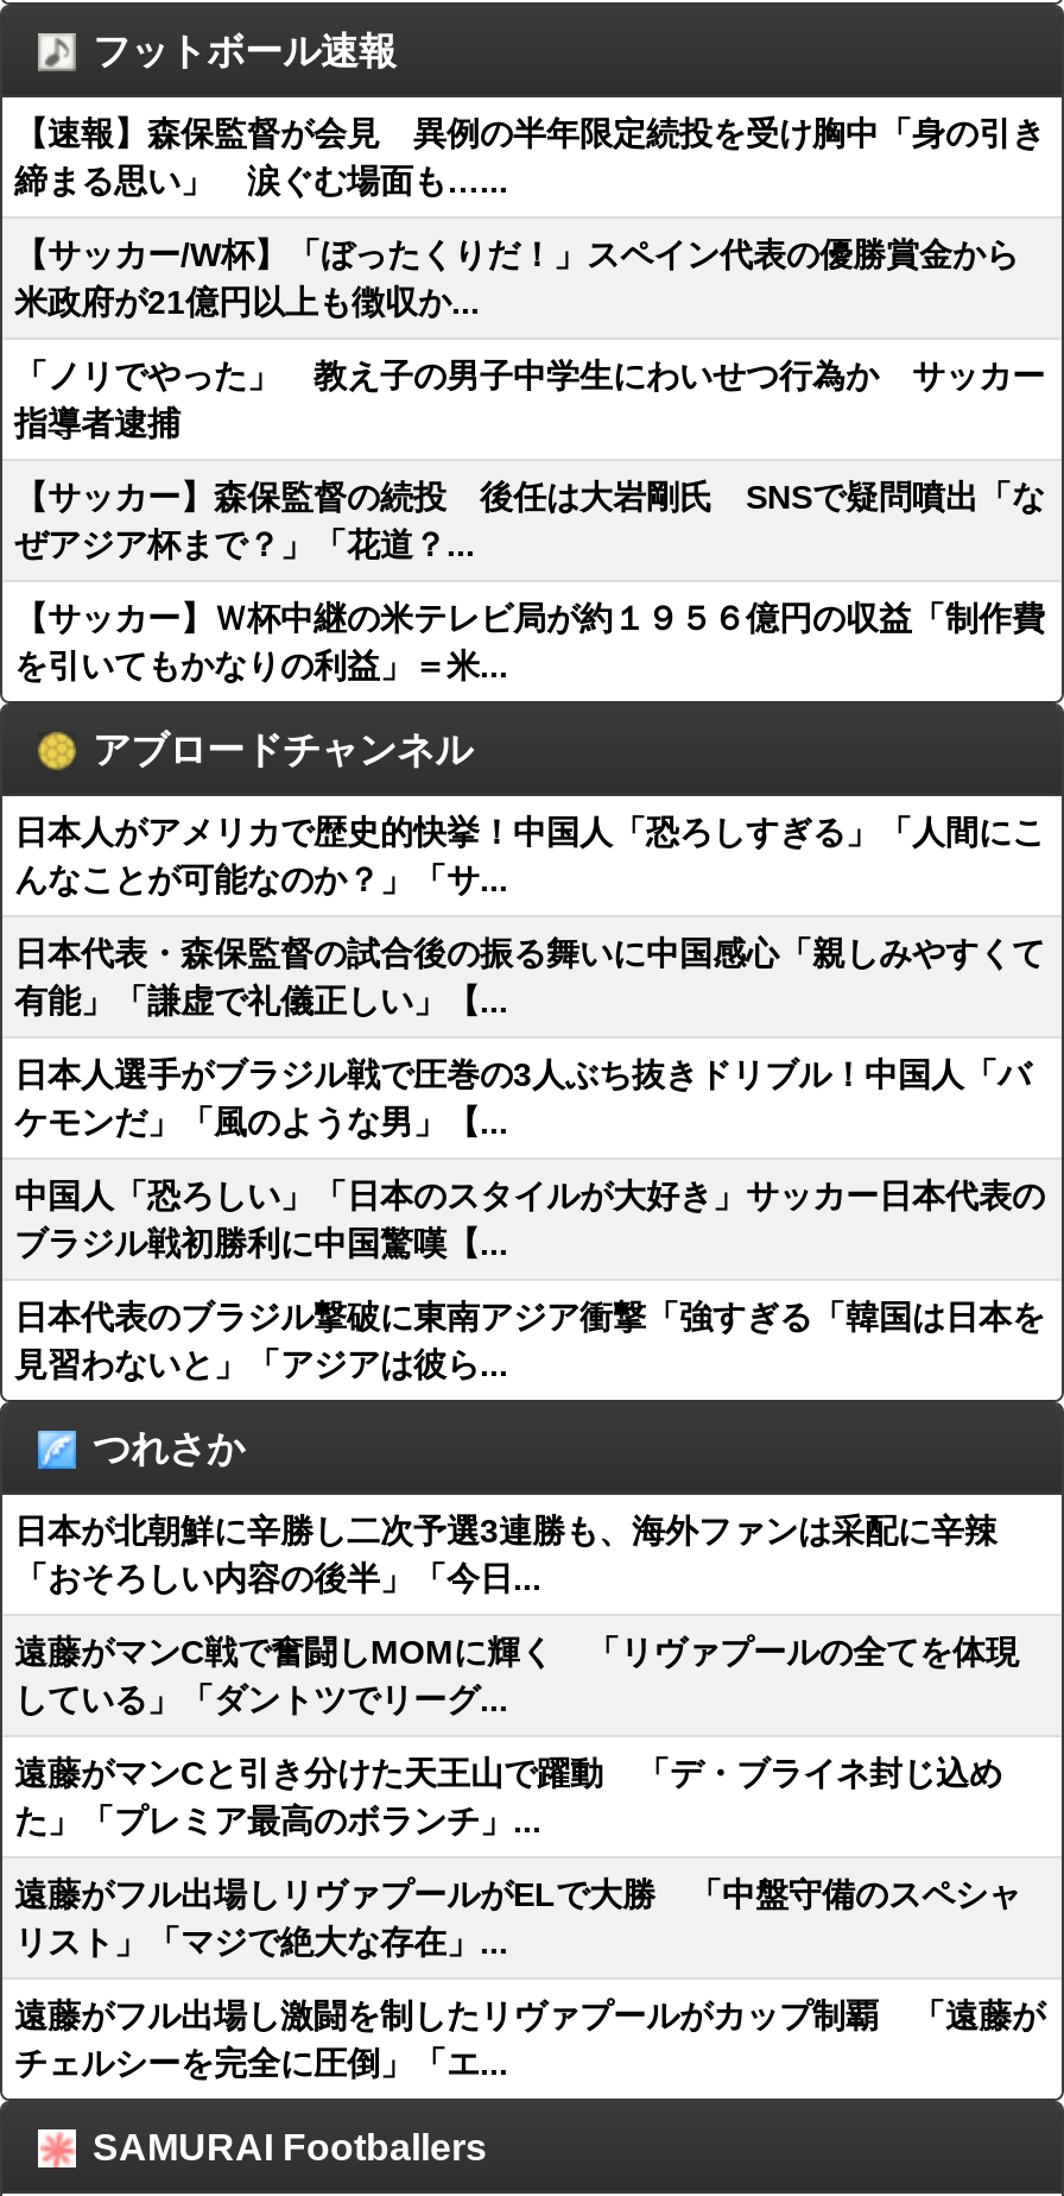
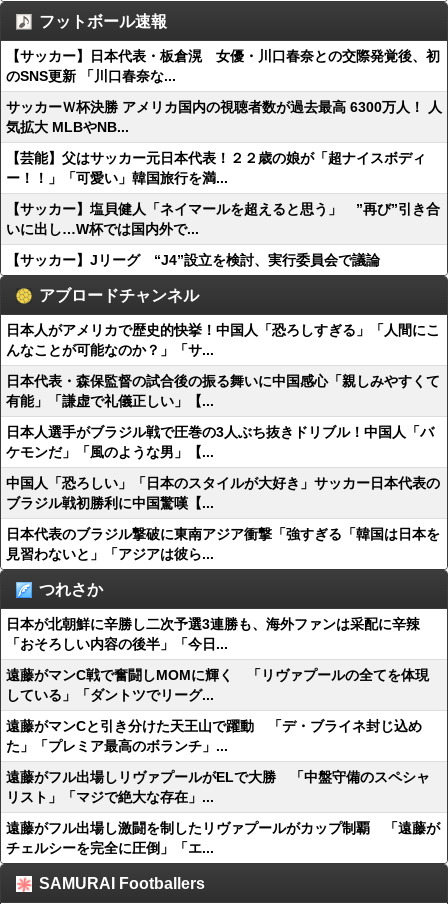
[14,114,1045,200] 【速報】森保監督が会見 異例の半年限定続投を受け胸中「身の引き | 締まる思い」 涙ぐむ場面も…... -> [6,48,440,84] 【サッカー】日本代表・板倉滉 女優・川口春奈との交際発覚後、初 | のSNS更新 「川口春奈な...
[14,235,1019,321] 【サッカー/W杯】「ぼったくりだ！」スペイン代表の優勝賞金から | 米政府が21億円以上も徴収か... -> [6,99,442,135] サッカーＷ杯決勝 アメリカ国内の視聴者数が過去最高 6300万人！ 人 | 気拡大 MLBやNB...
[14,356,1045,442] 「ノリでやった」 教え子の男子中学生にわいせつ行為か サッカー | 指導者逮捕 -> [6,150,426,186] 【芸能】父はサッカー元日本代表！２２歳の娘が「超ナイスボディ | ー！！」「可愛い」韓国旅行を満...
[14,478,1045,563] 【サッカー】森保監督の続投 後任は大岩剛氏 SNSで疑問噴出「な | ぜアジア杯まで？」「花道？... -> [6,201,440,237] 【サッカー】塩貝健人「ネイマールを超えると思う」 ”再び”引き合 | いに出し…W杯では国内外で...
[14,599,1045,684] 【サッカー】Ｗ杯中継の米テレビ局が約１９５６億円の収益「制作費 | を引いてもかなりの利益」＝米... -> [6,252,380,268] 【サッカー】Jリーグ “J4”設立を検討、実行委員会で議論

